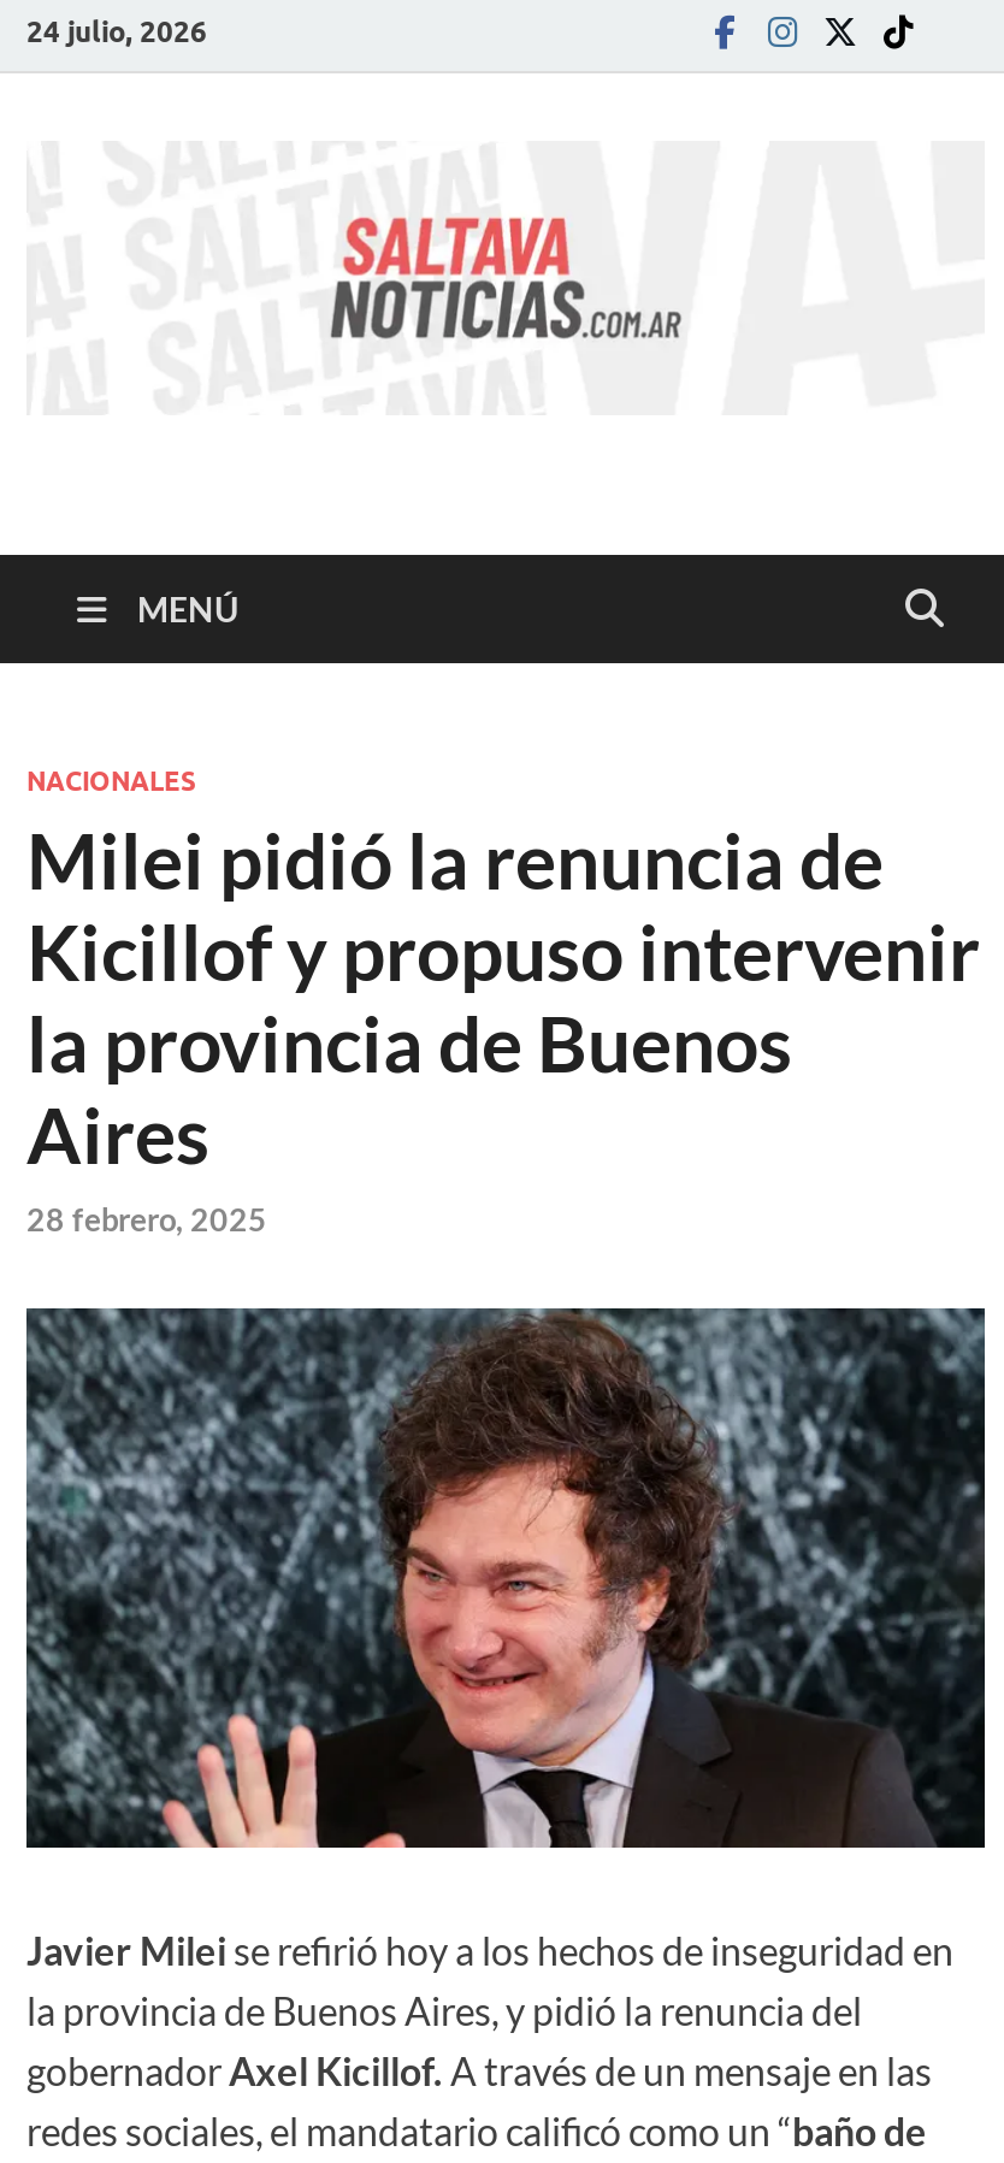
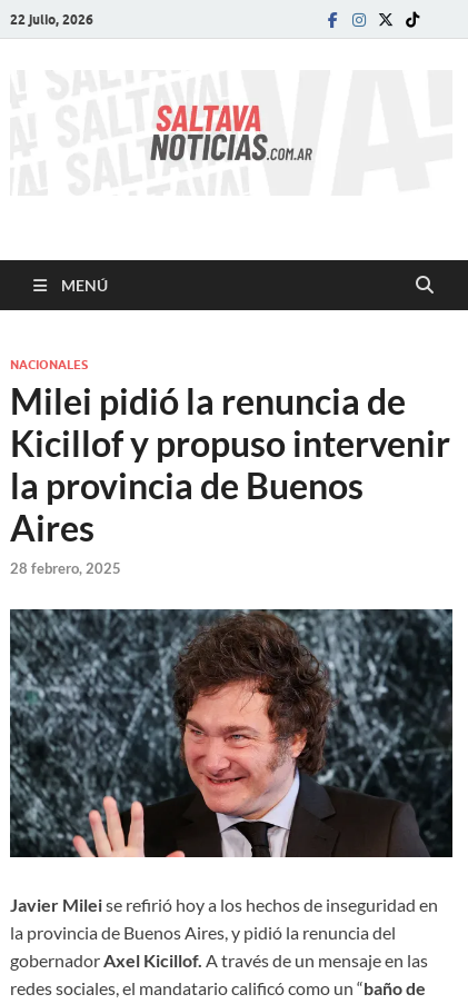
[26,12,207,48] 24 julio, 2026 -> [10,11,93,27] 22 julio, 2026

